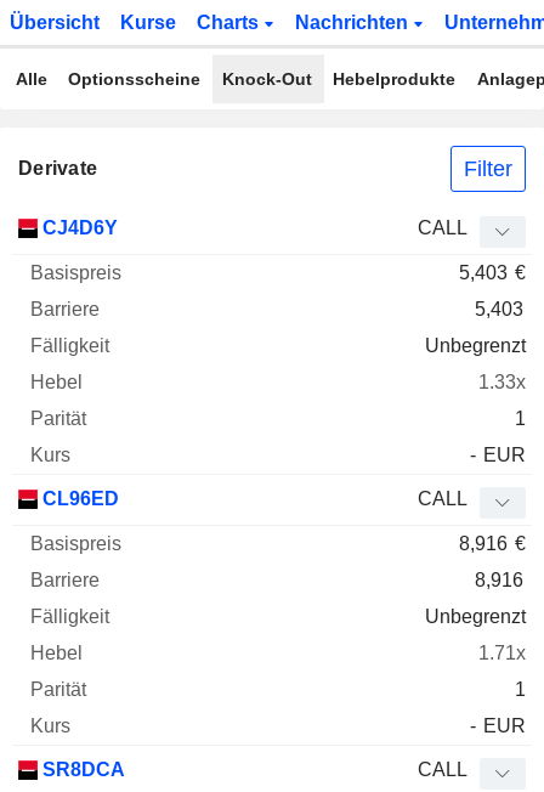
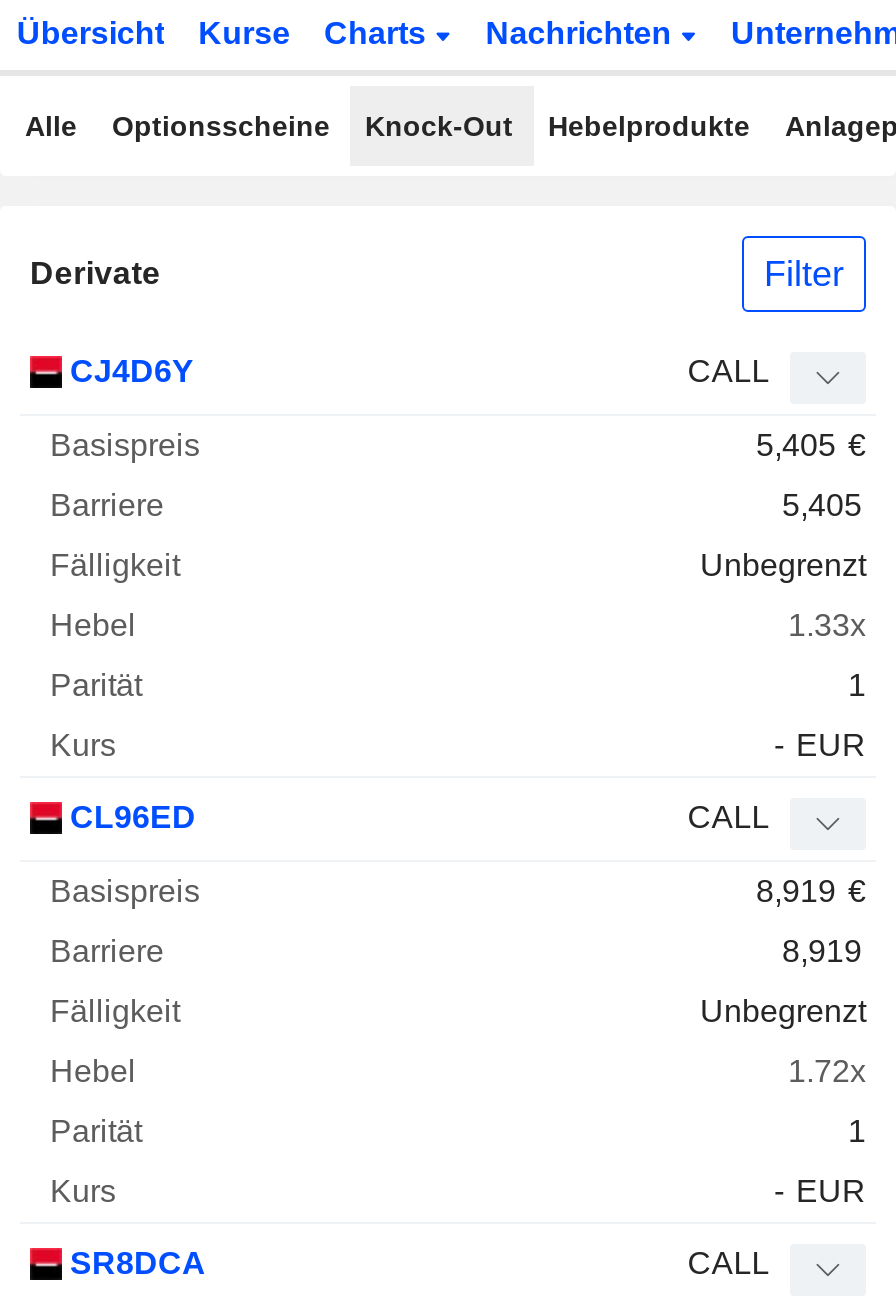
[459,263,526,283] 5,403 € -> [756,428,866,462] 5,405 €
[475,299,523,320] 5,403 -> [782,488,862,522] 5,405
[459,534,526,554] 8,916 € -> [756,874,866,908] 8,919 €
[475,570,523,591] 8,916 -> [782,934,862,968] 8,919
[478,643,526,663] 1.71x -> [788,1054,866,1088] 1.72x

